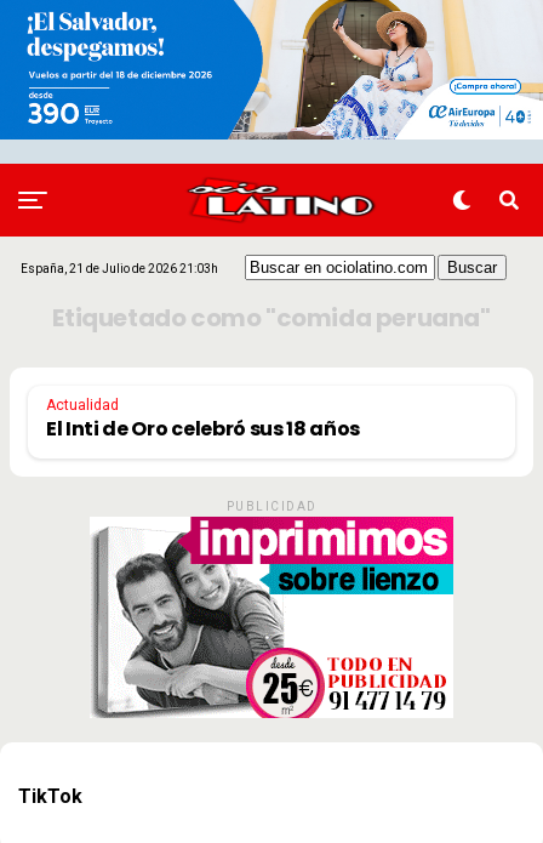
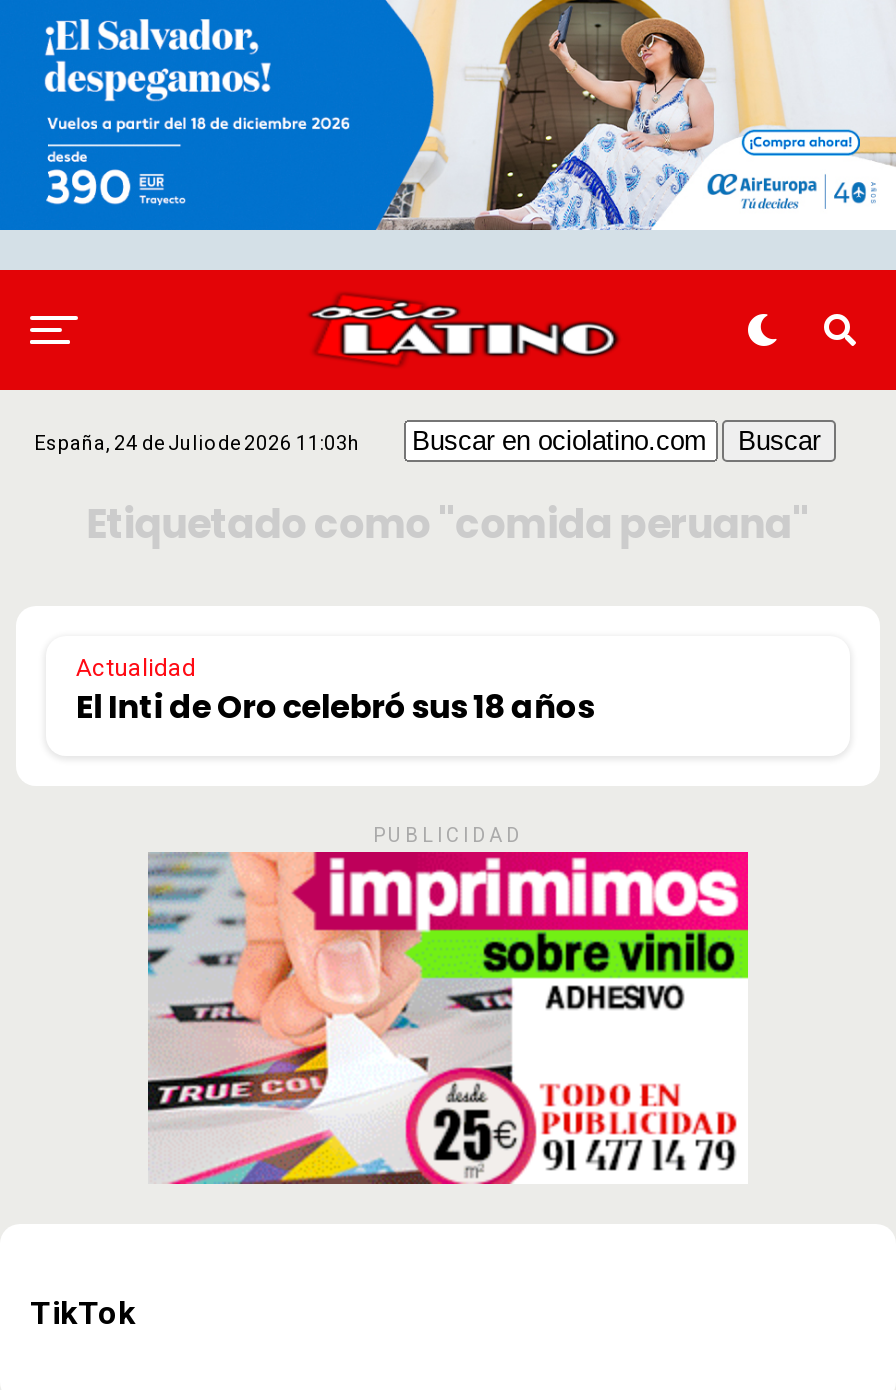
[21,263,221,276] España, 21 de Julio de 2026 21:03h -> [34,433,364,455] España, 24 de Julio de 2026 11:03h
[90,517,455,718] [image] -> [146,852,750,1186] [image]

